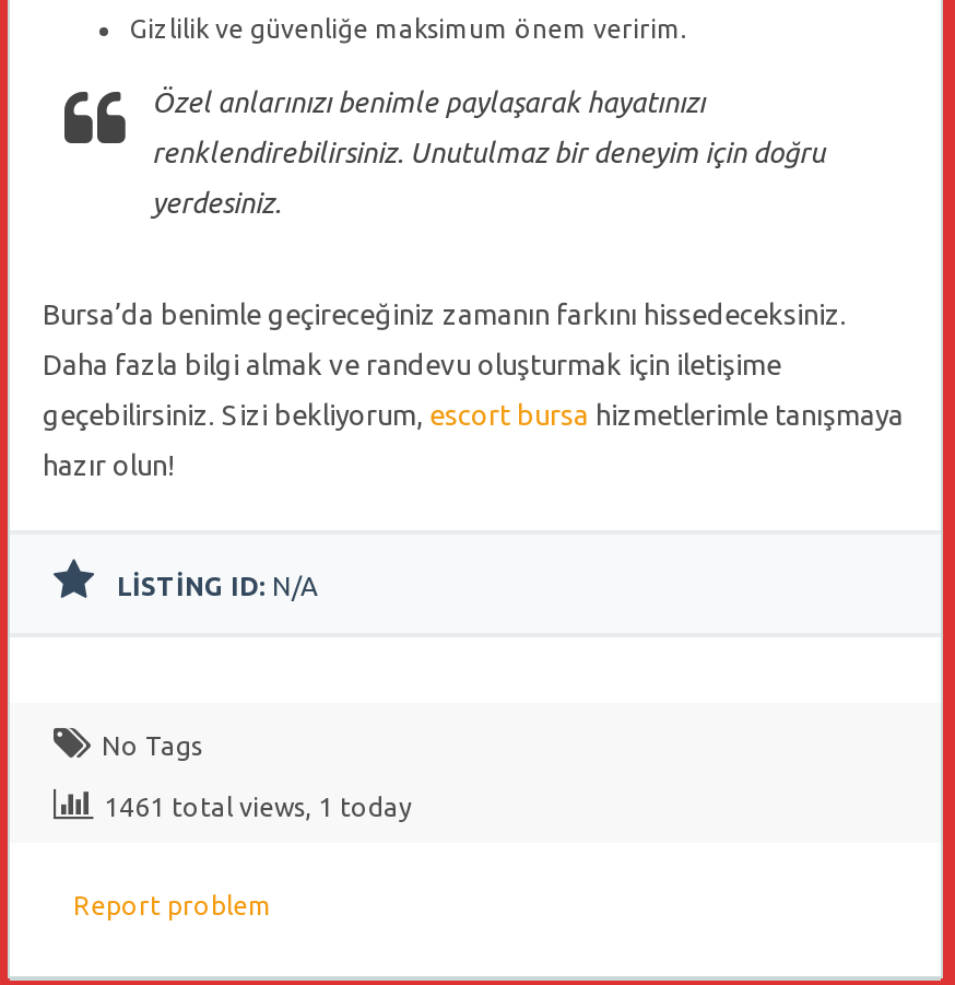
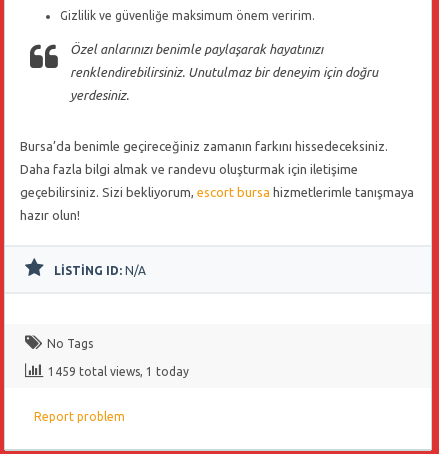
[104,793,412,821] 1461 total views, 1 today -> [48,365,189,378] 1459 total views, 1 today

